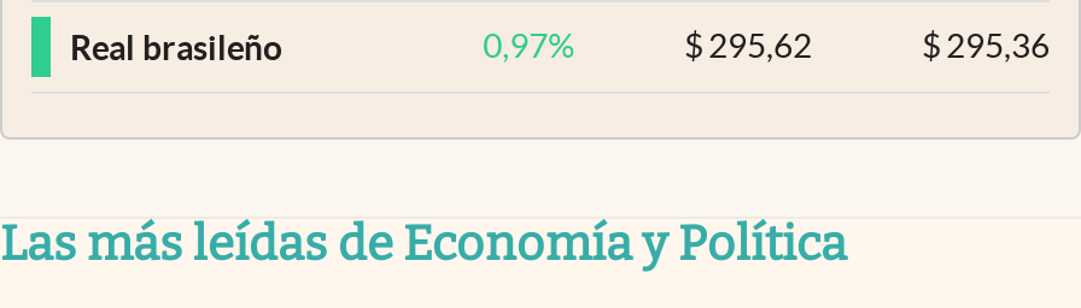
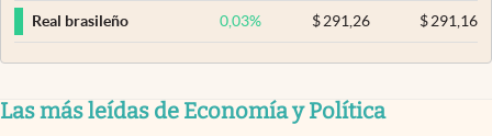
[483,26,575,64] 0,97% -> [220,12,261,29] 0,03%
[684,26,812,64] $ 295,62 -> [311,12,370,29] $ 291,26
[922,26,1050,64] $ 295,36 -> [420,12,478,29] $ 291,16

